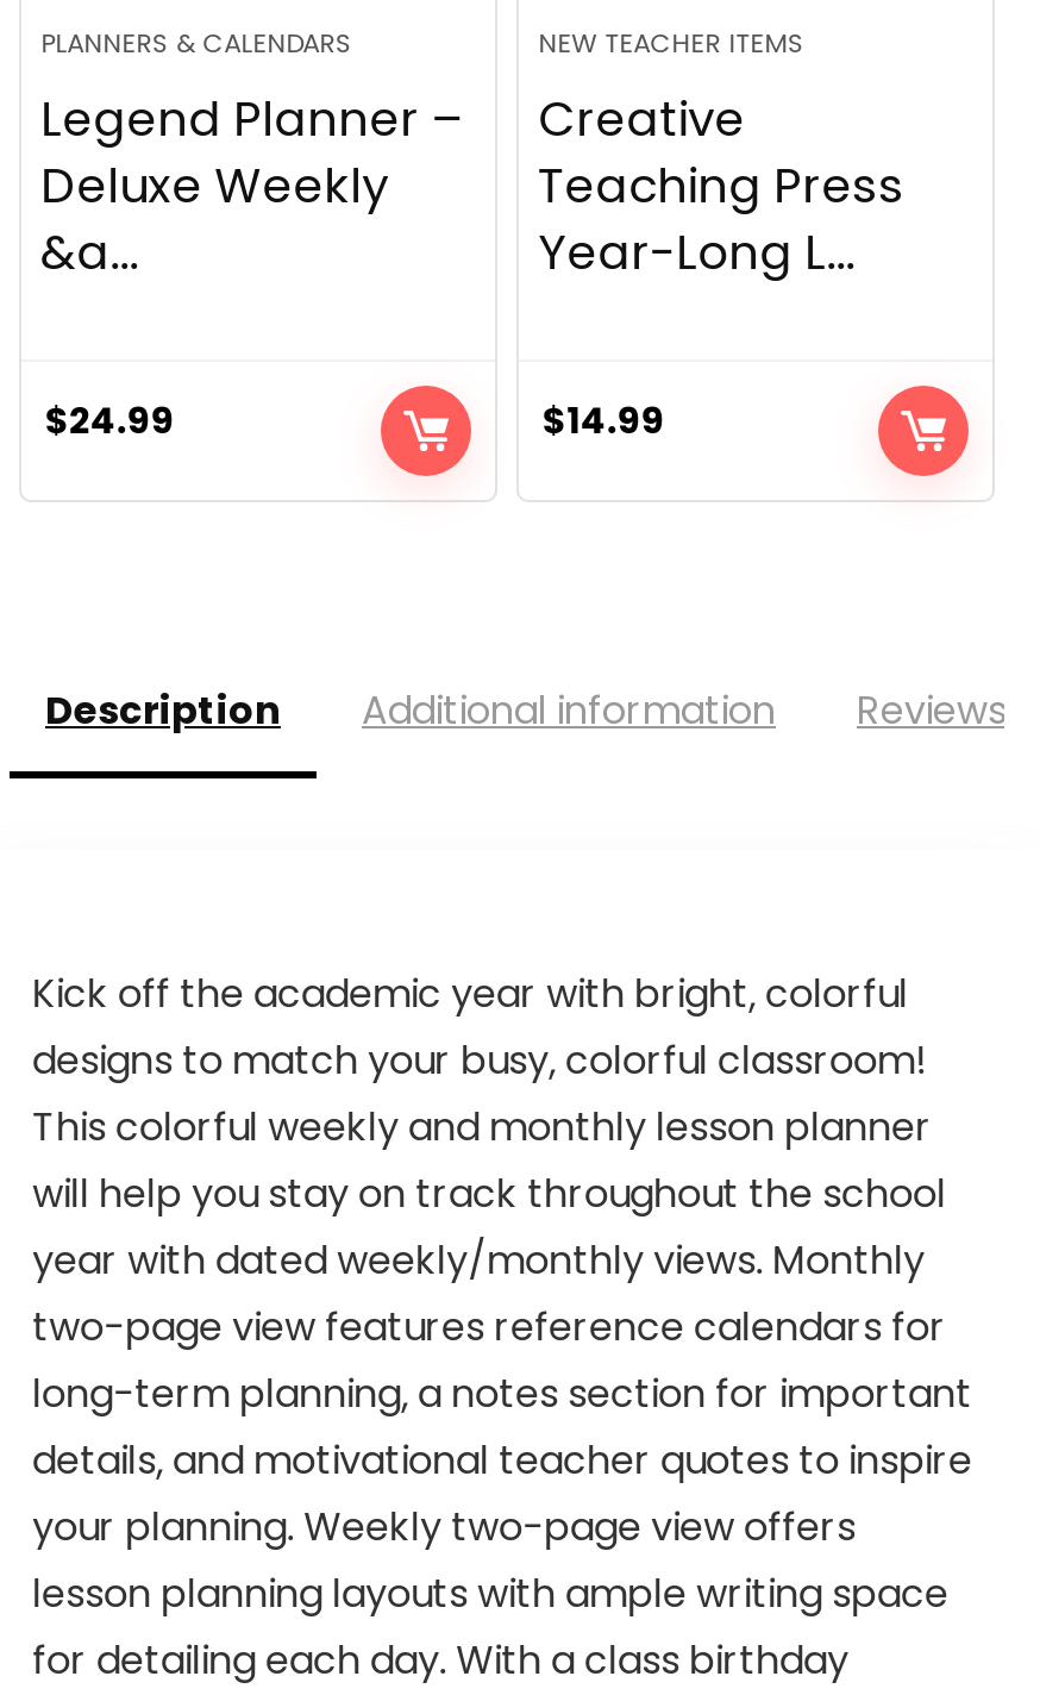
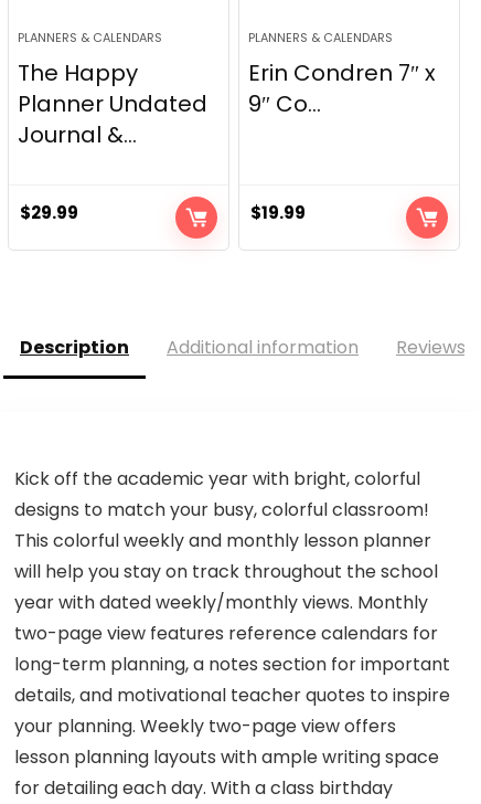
[538,24,905,286] NEW TEACHER ITEMS | Creative | Teaching Press | Year-Long L... -> [248,29,436,119] PLANNERS & CALENDARS | Erin Condren 7″ x | 9″ Co...
[41,86,467,286] Legend Planner – | Deluxe Weekly | &a... -> [18,58,208,150] The Happy | Planner Undated | Journal &...
[46,395,174,445] $24.99 -> [20,201,79,224] $29.99
[543,395,664,445] $14.99 -> [251,201,306,224] $19.99

